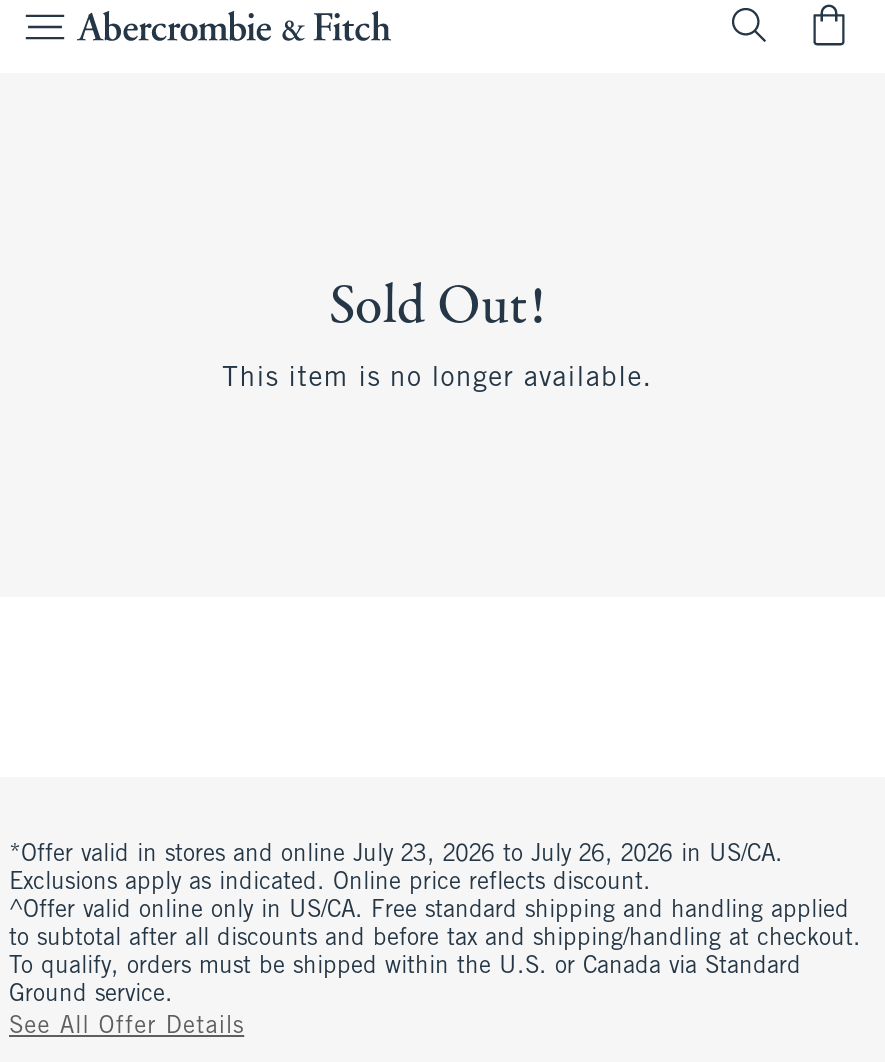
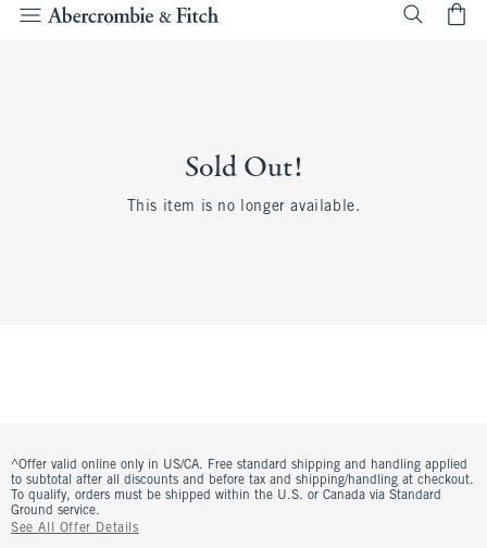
[9,843,783,895] *Offer valid in stores and online July 23, 2026 to July 26, 2026 in US/CA. | Exclusions apply as indicated. Online price reflects discount. -> none

